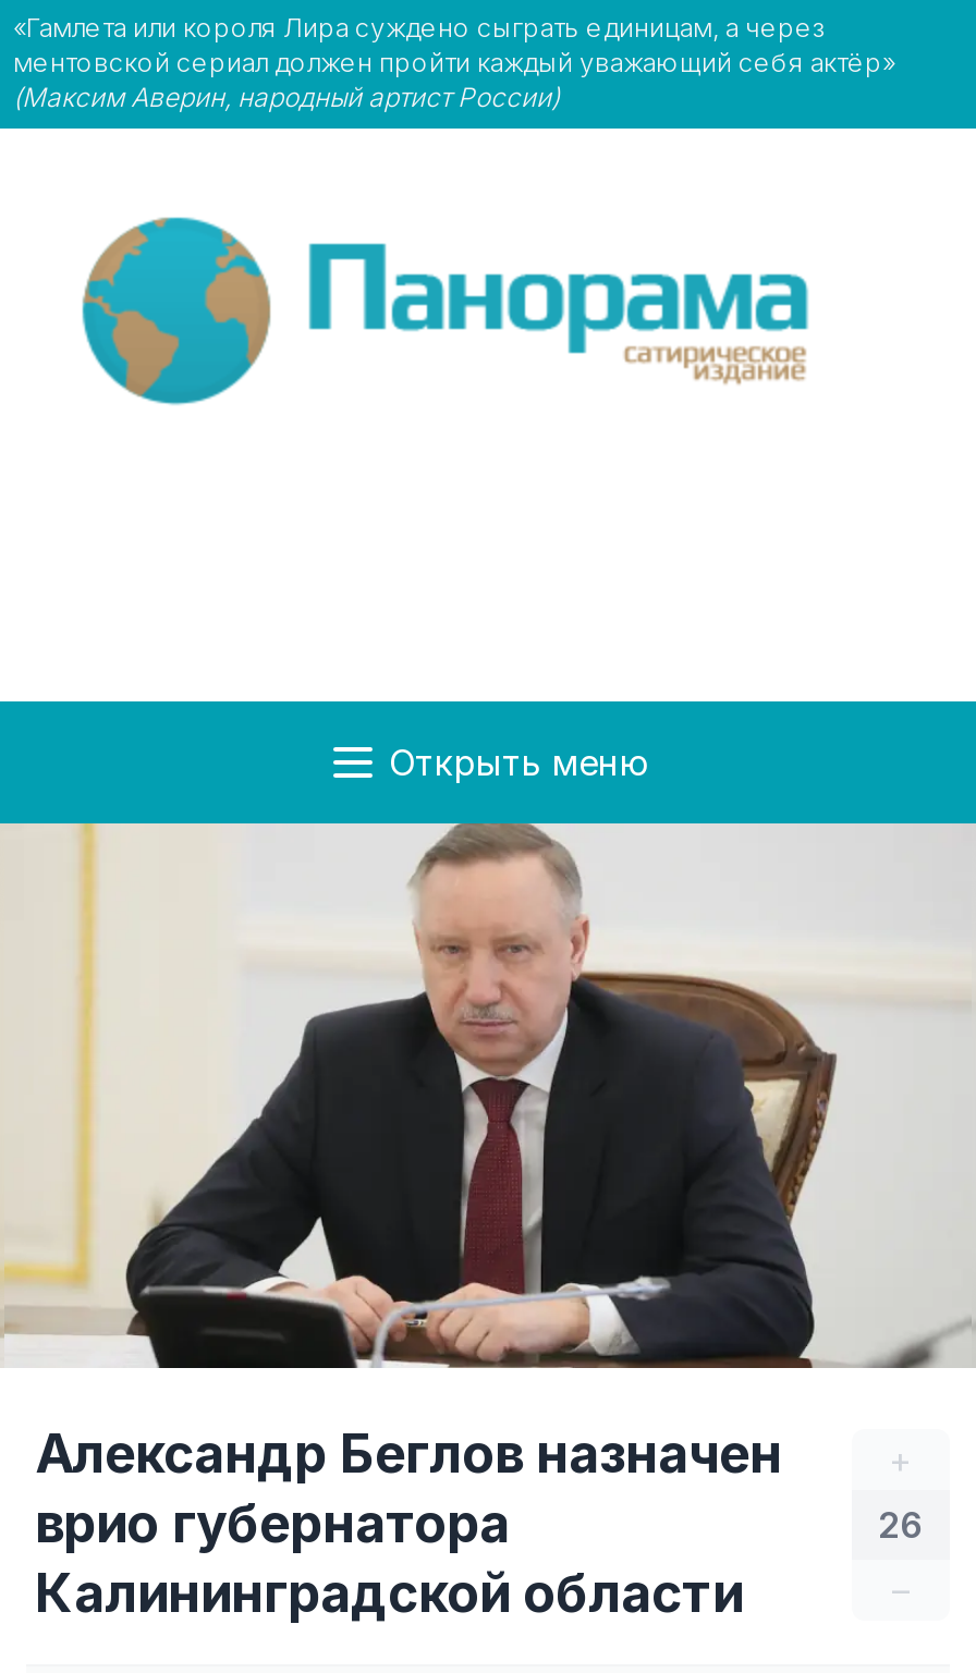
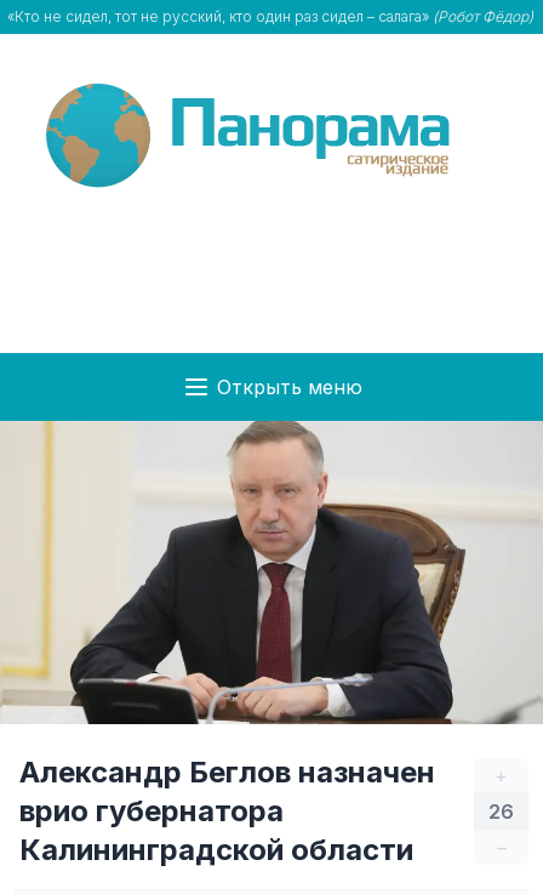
[13,11,895,113] «Гамлета или короля Лира суждено сыграть единицам, а через | ментовской сериал должен пройти каждый уважающий себя актёр» | (Максим Аверин, народный артист России) -> [7,7,533,25] «Кто не сидел, тот не русский, кто один раз сидел – салага» (Робот Фёдор)

